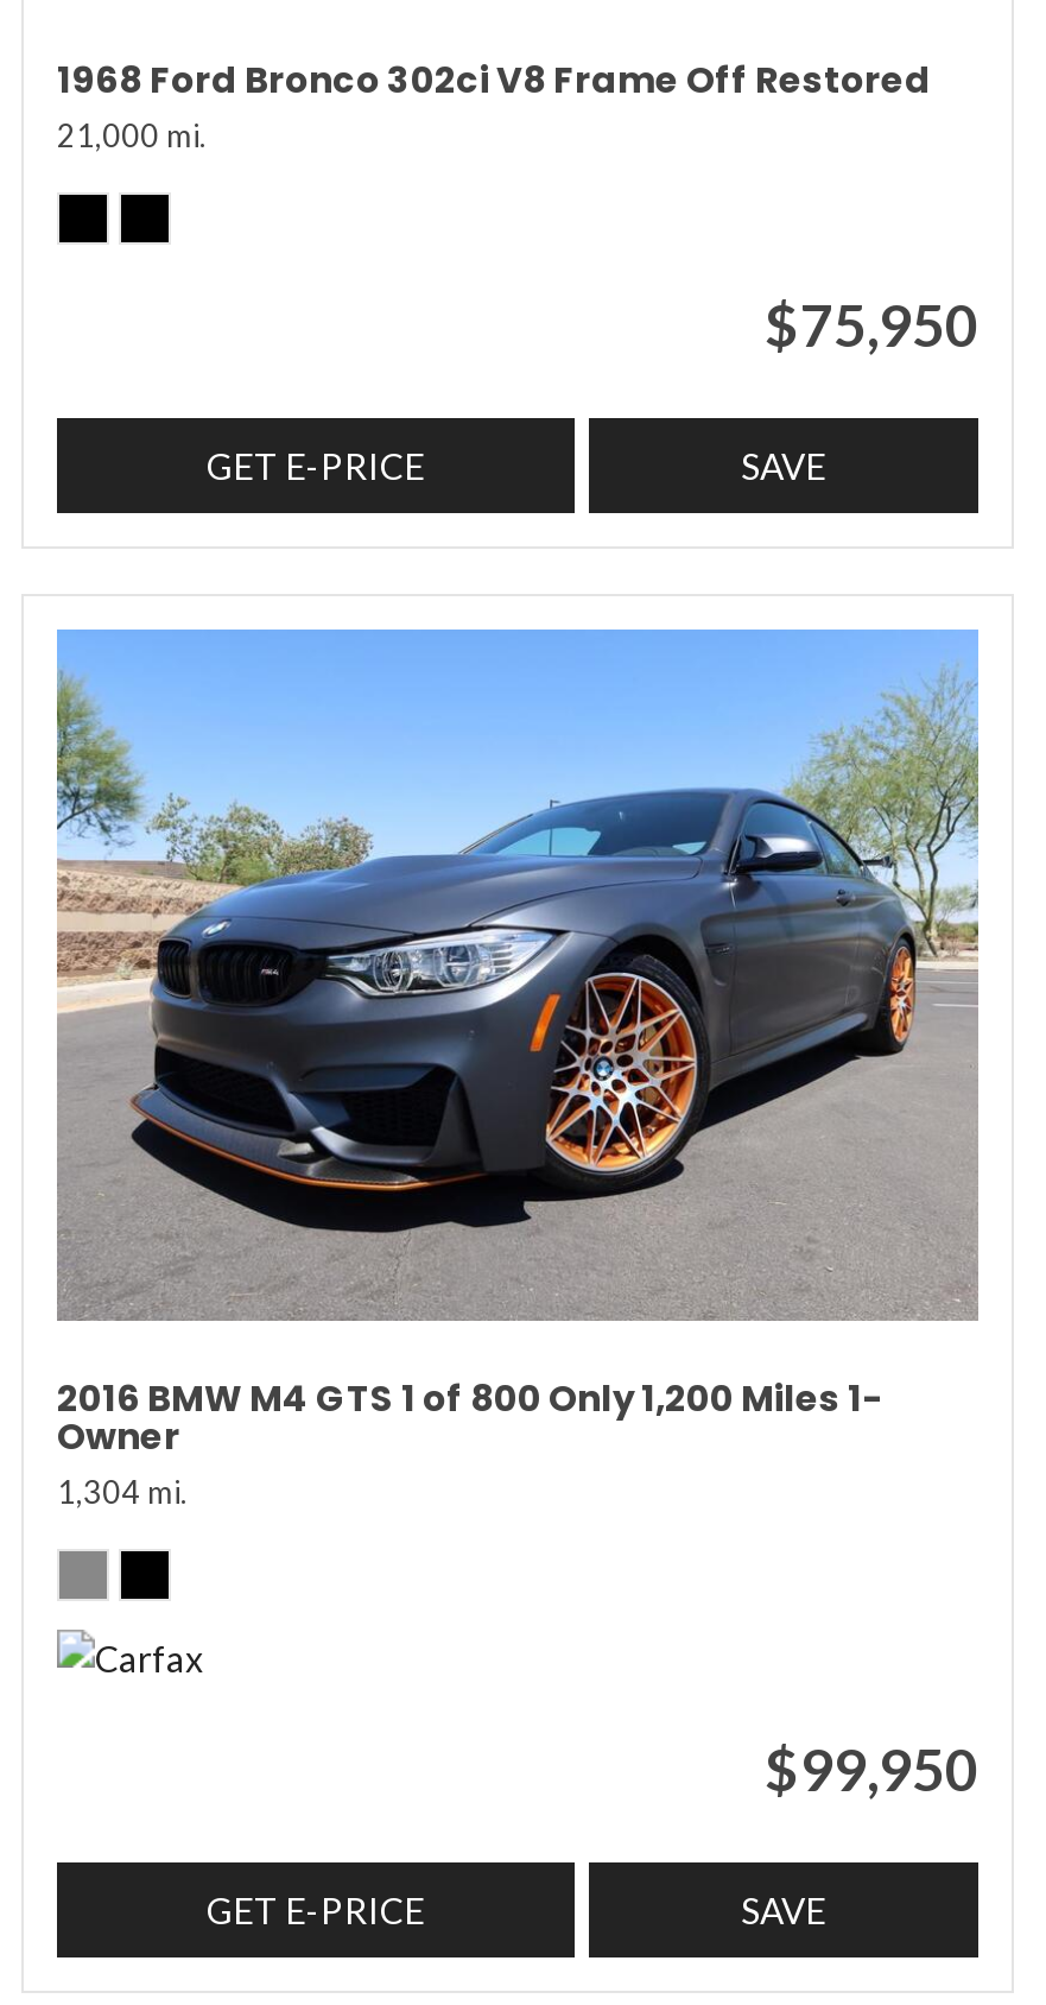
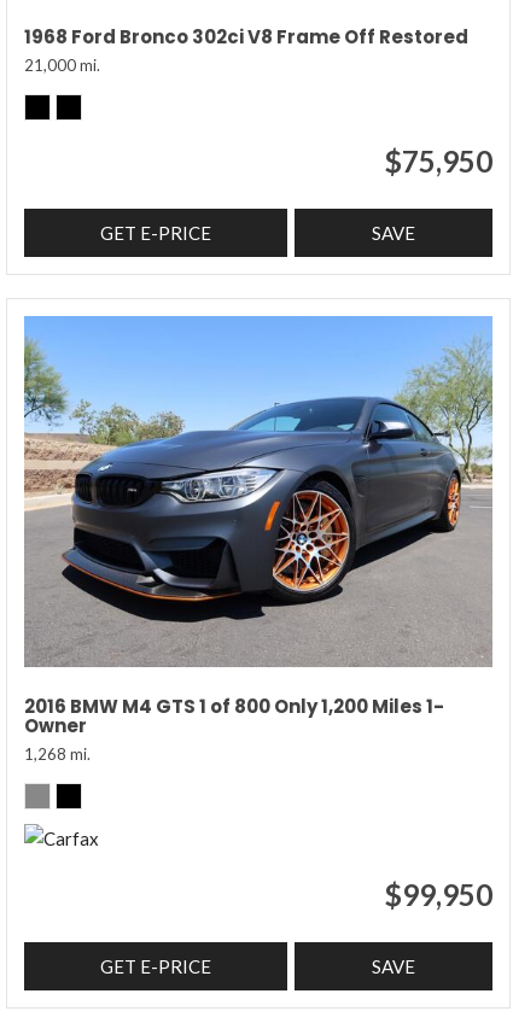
[57,1473,188,1511] 1,304 mi. -> [24,744,91,764] 1,268 mi.

